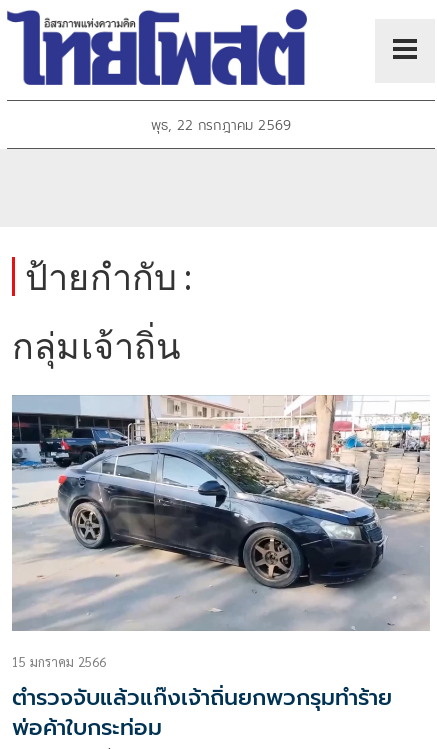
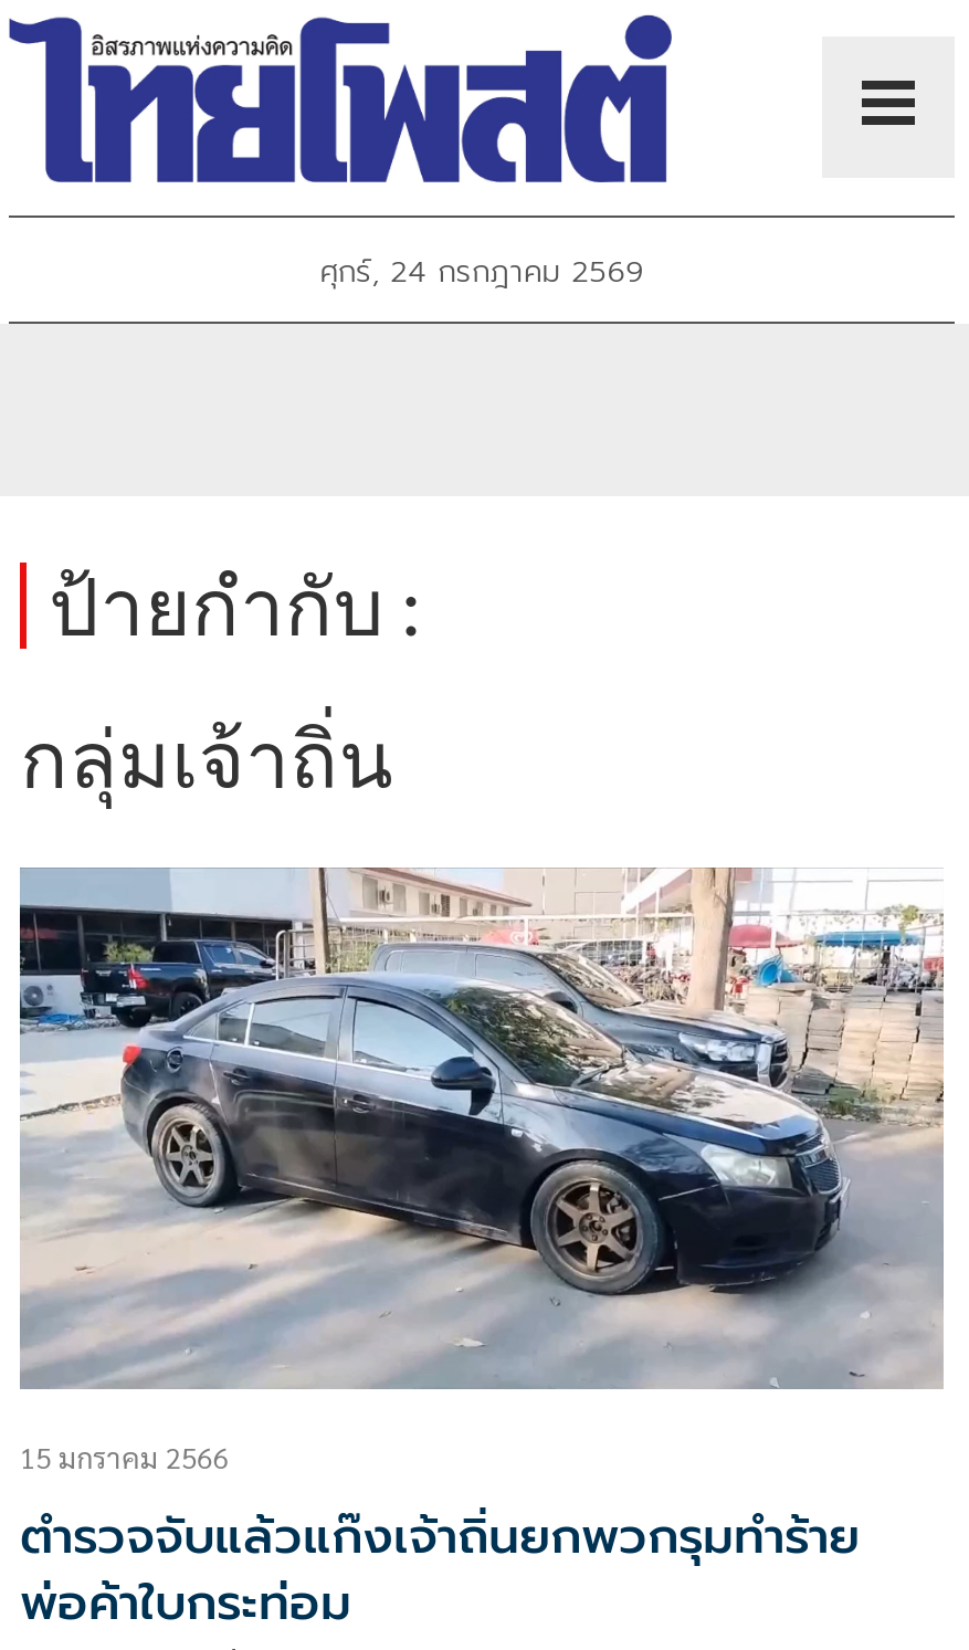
[151,115,291,136] พุธ, 22 กรกฎาคม 2569 -> [320,250,644,296] ศุกร์, 24 กรกฎาคม 2569

